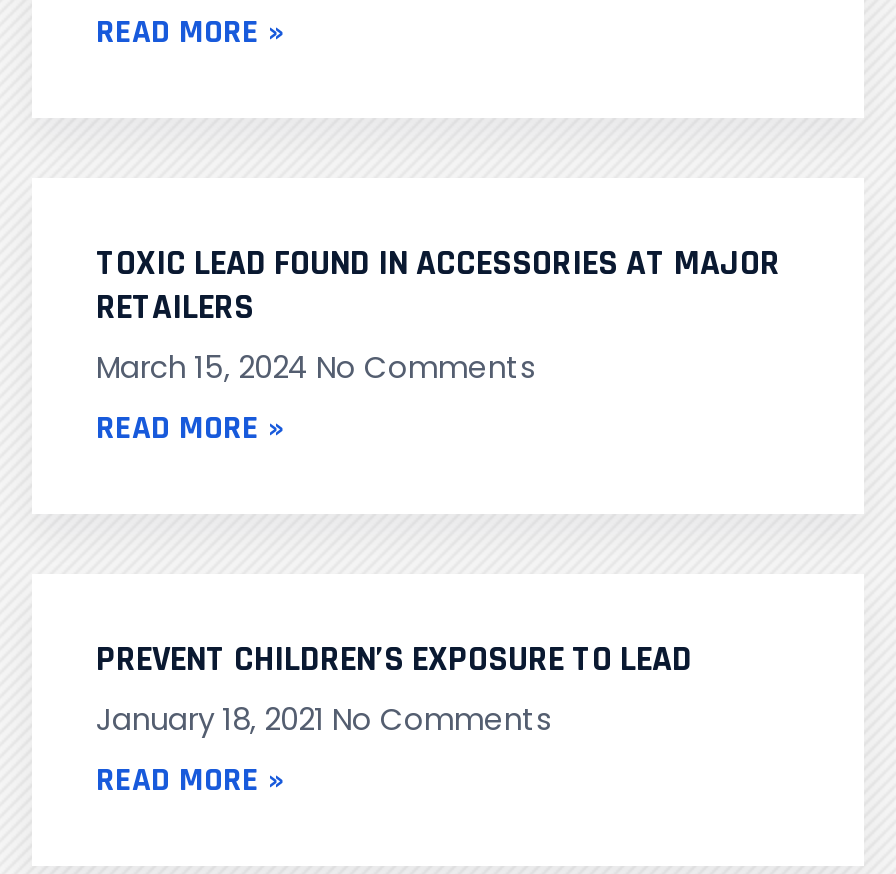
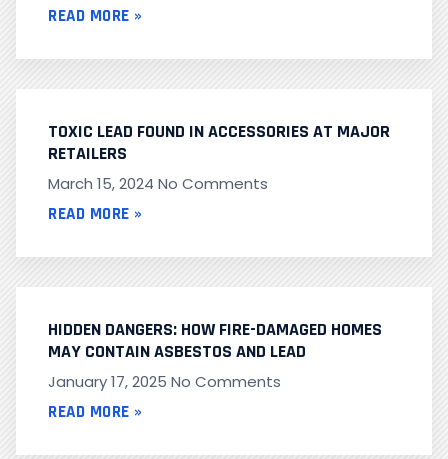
[96,636,692,740] PREVENT CHILDREN’S EXPOSURE TO LEAD | January 18, 2021 No Comments -> [48,318,382,392] HIDDEN DANGERS: HOW FIRE-DAMAGED HOMES | MAY CONTAIN ASBESTOS AND LEAD | January 17, 2025 No Comments

